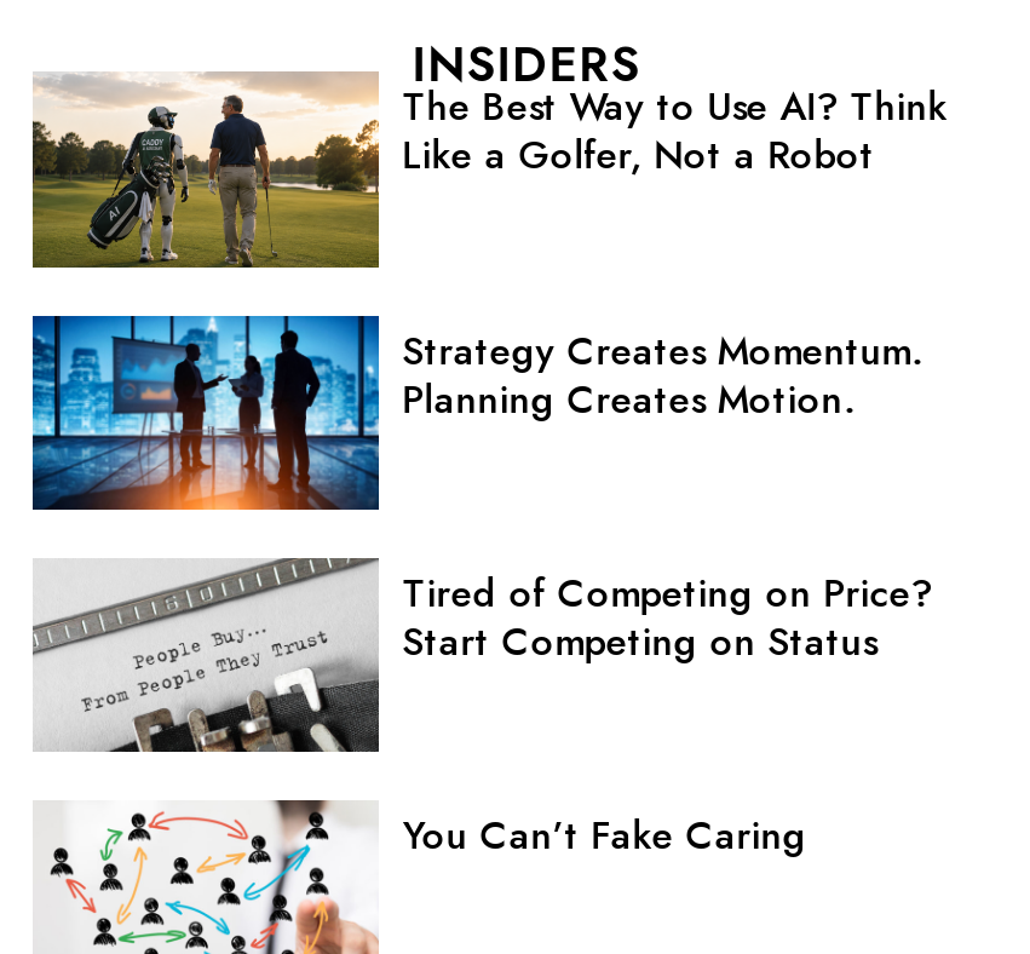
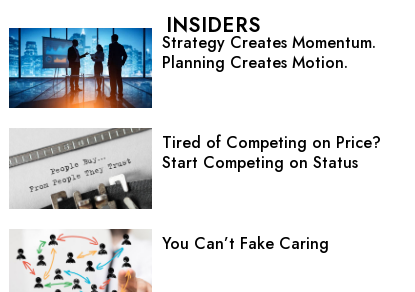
[30,71,947,270] [image] | The Best Way to Use AI? Think | Like a Golfer, Not a Robot -> none

